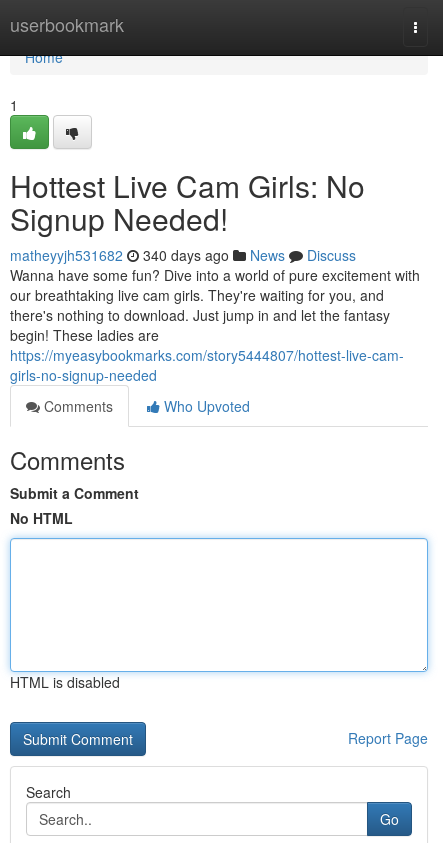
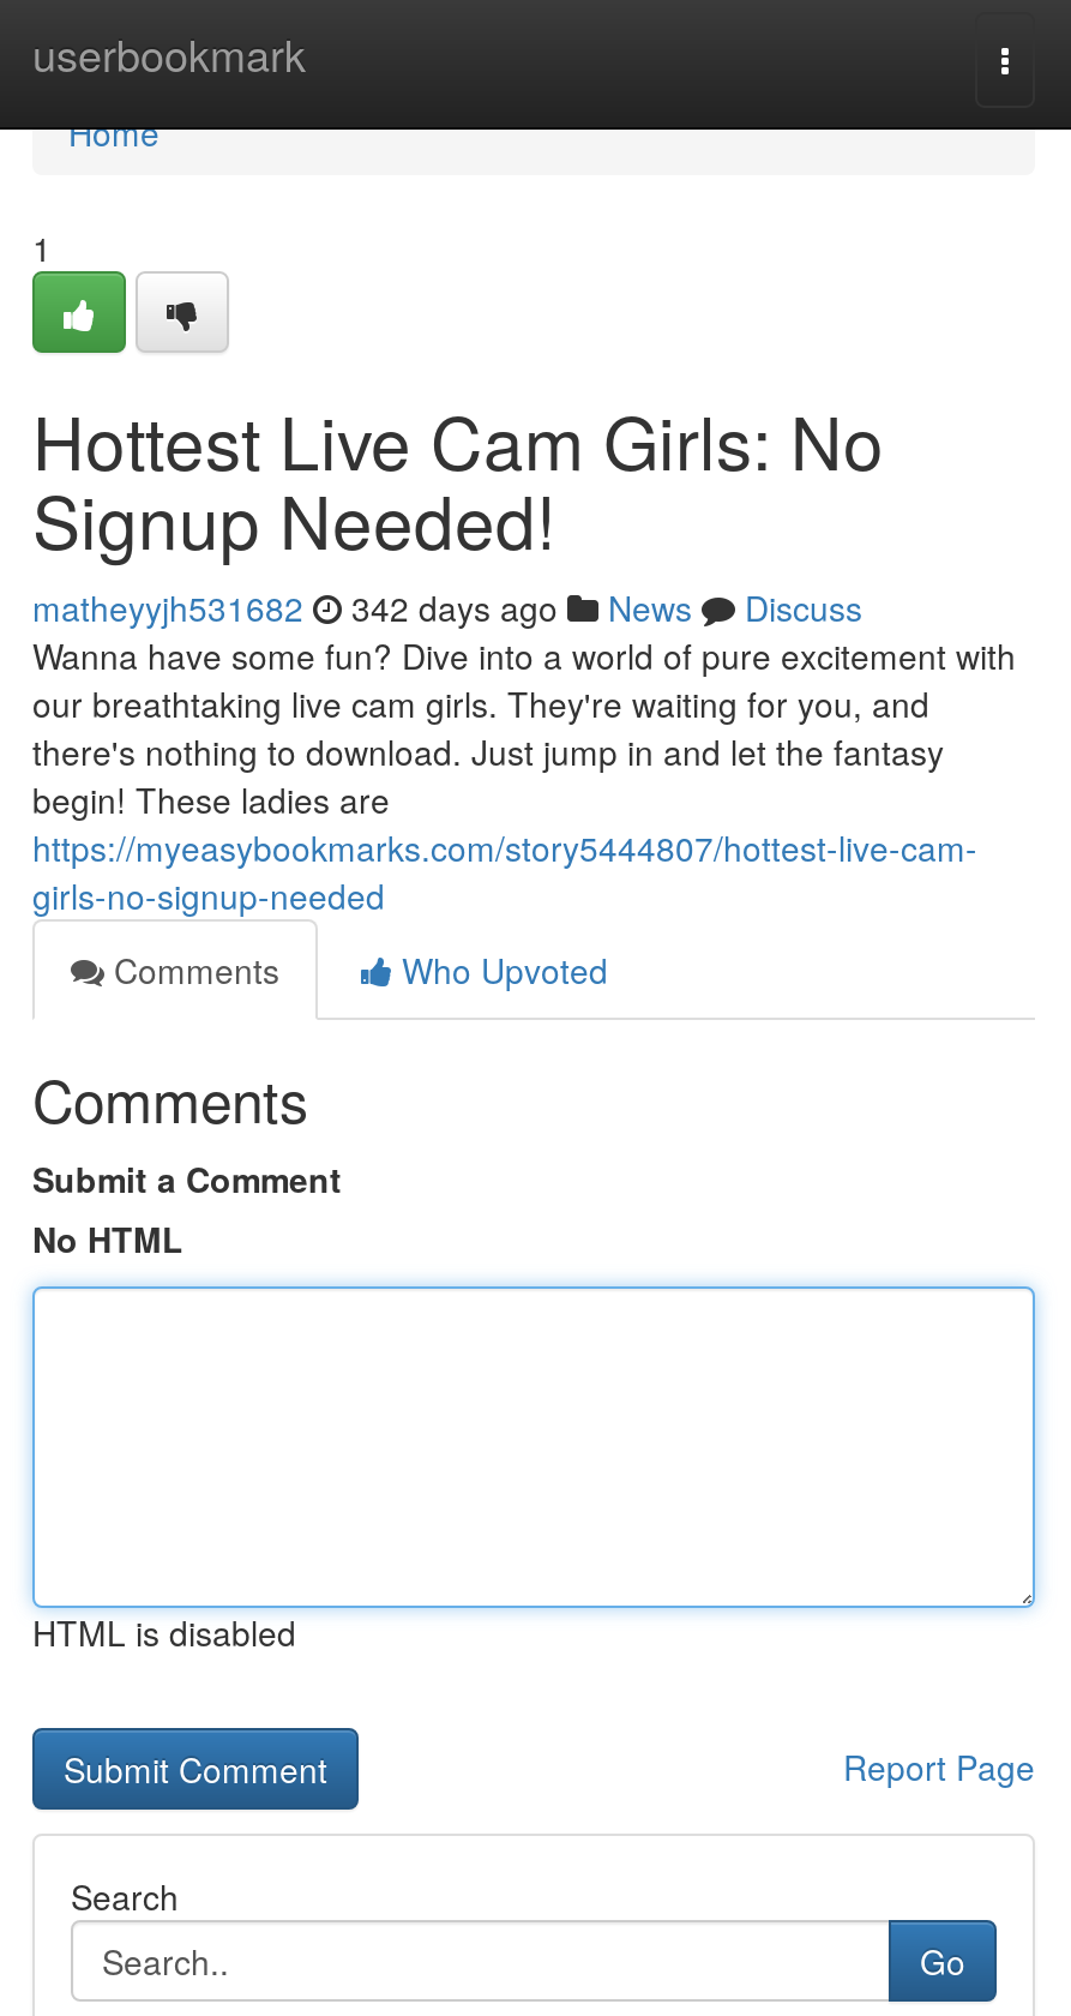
[10,245,356,265] matheyyjh531682 340 days ago News Discuss -> [32,583,862,631] matheyyjh531682 342 days ago News Discuss

